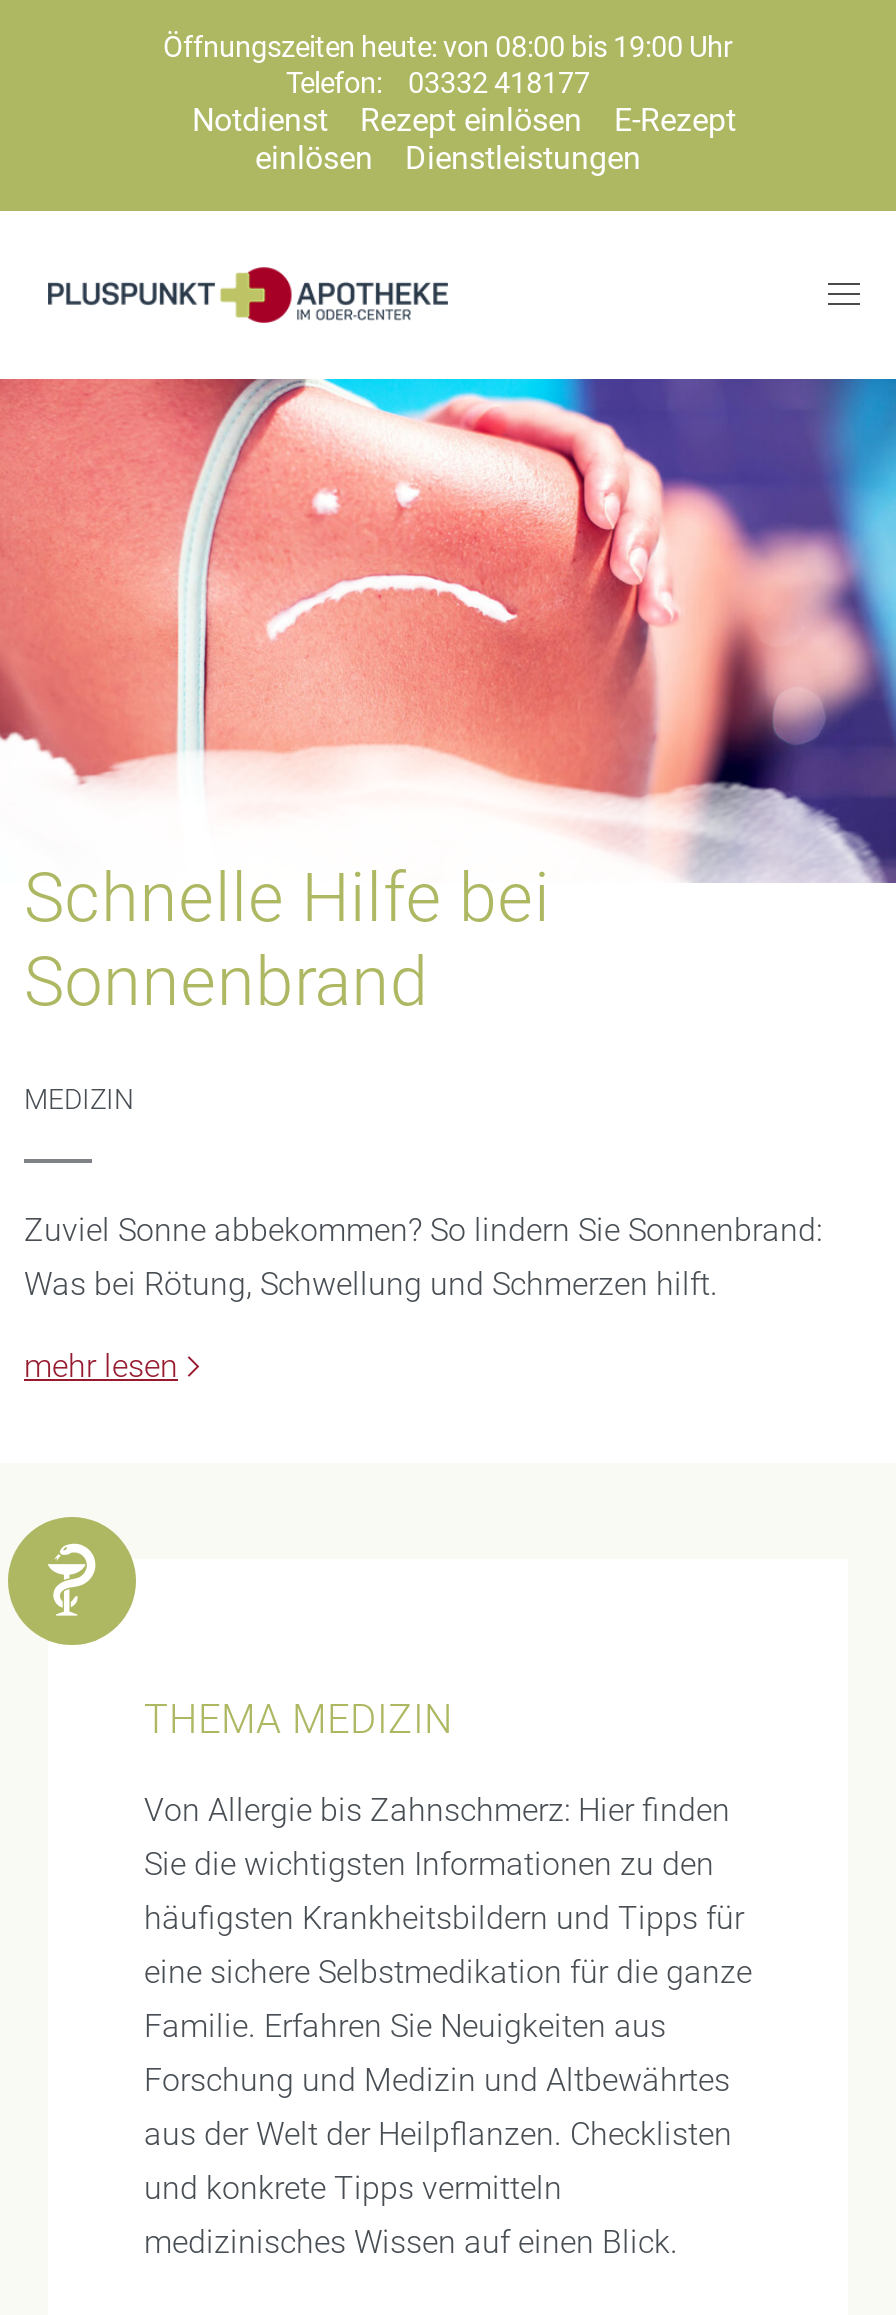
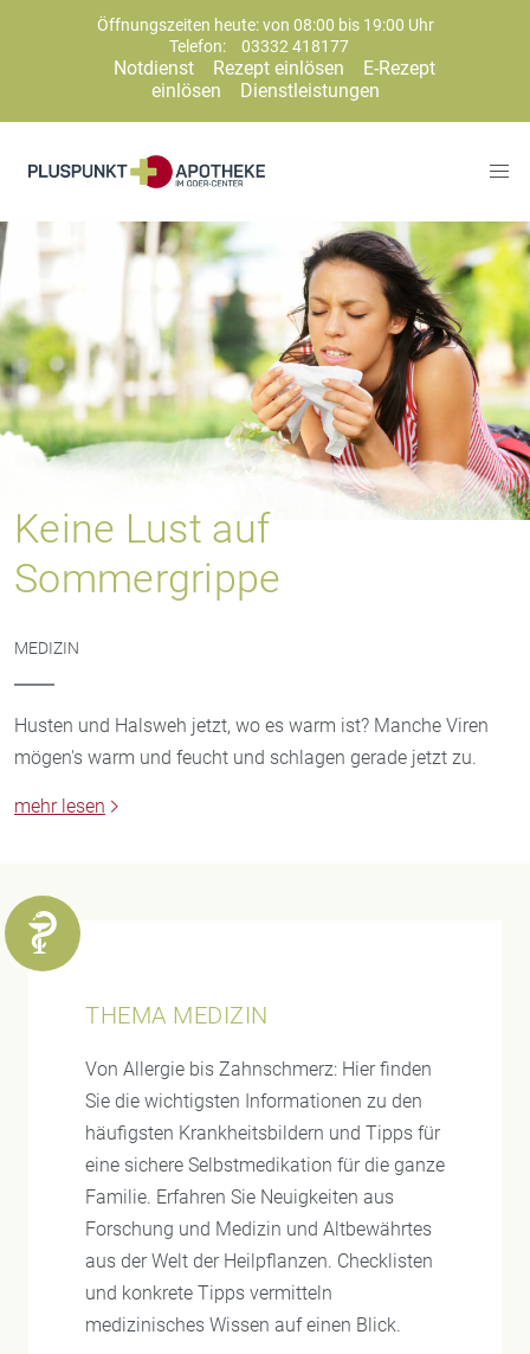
[6,377,890,1022] [image] | Schnelle Hilfe bei | Sonnenbrand -> [4,220,526,602] [image] | Keine Lust auf | Sommergrippe
[24,1212,822,1304] Zuviel Sonne abbekommen? So lindern Sie Sonnenbrand: | Was bei Rötung, Schwellung und Schmerzen hilft. -> [14,715,489,769] Husten und Halsweh jetzt, wo es warm ist? Manche Viren | mögen's warm und feucht und schlagen gerade jetzt zu.

